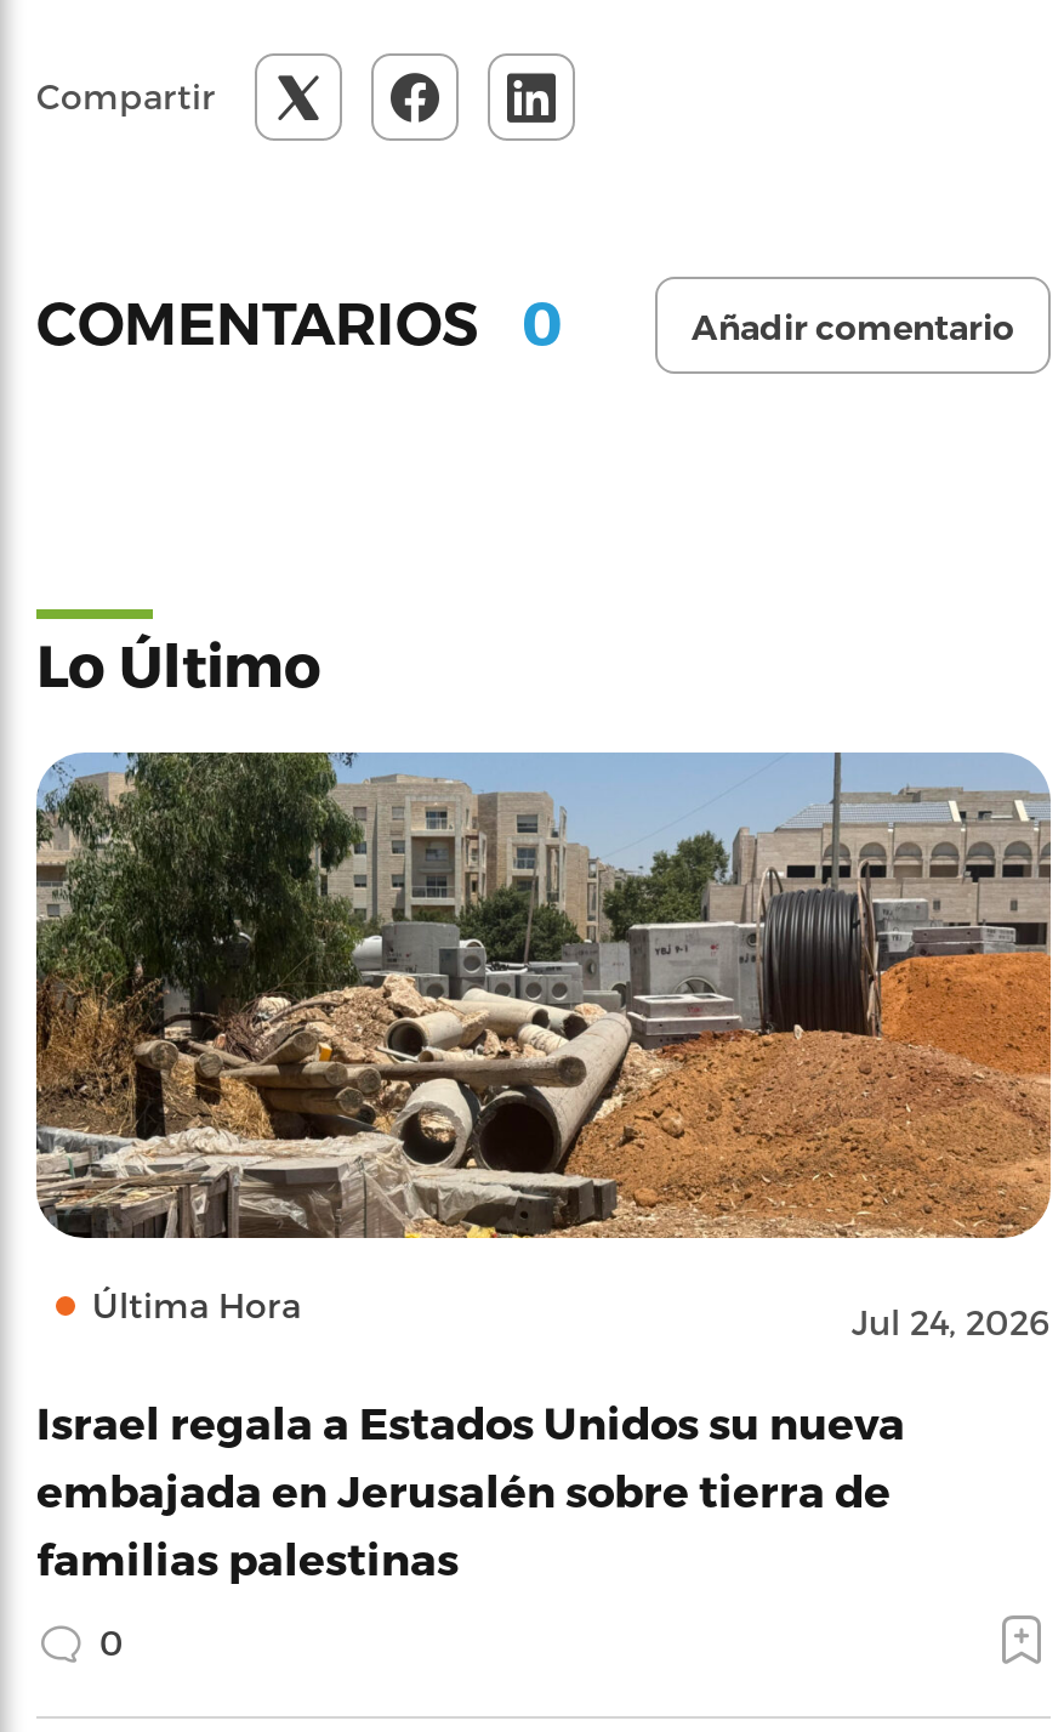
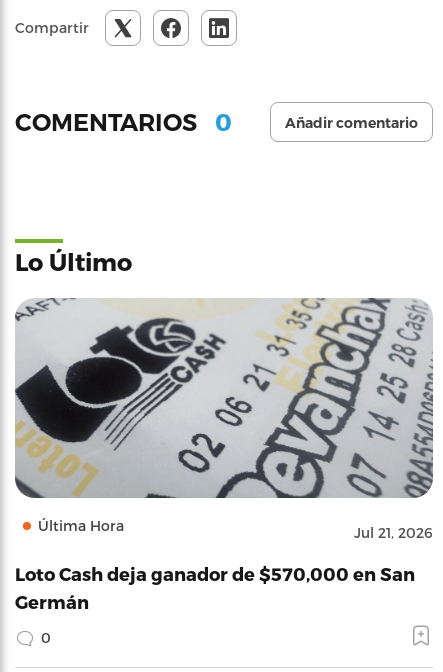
[34,751,1053,1341] [image] | Jul 24, 2026 -> [15,298,434,541] [image] | Jul 21, 2026
[36,1395,905,1581] Israel regala a Estados Unidos su nueva | embajada en Jerusalén sobre tierra de | familias palestinas -> [15,563,415,612] Loto Cash deja ganador de $570,000 en San | Germán

